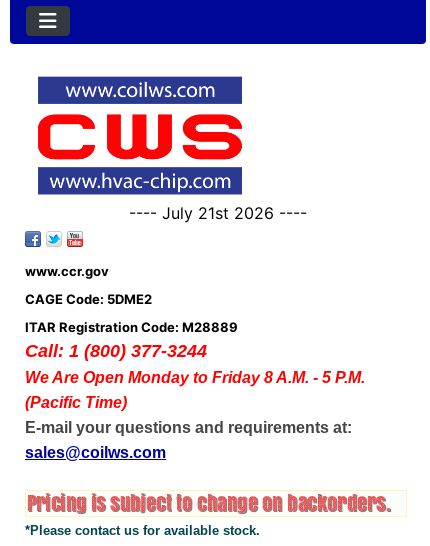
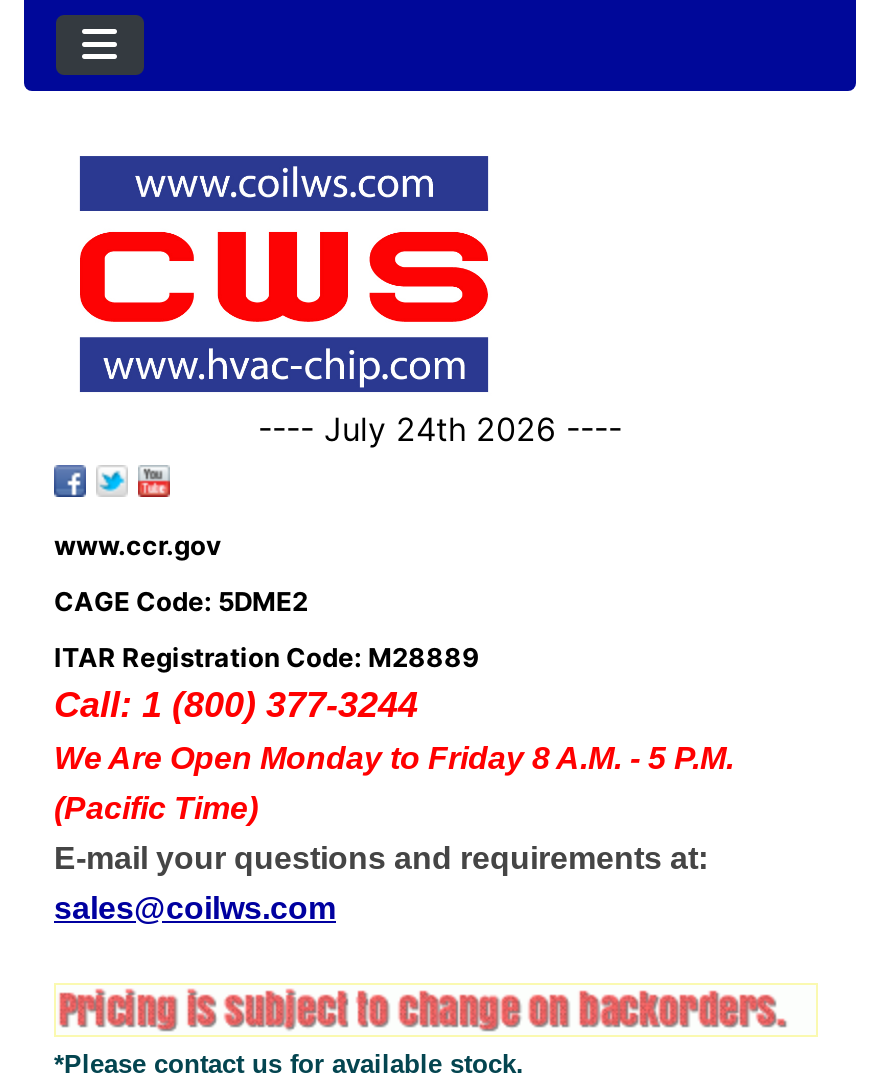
[129,203,307,223] ---- July 21st 2026 ---- -> [258,410,622,450] ---- July 24th 2026 ----

